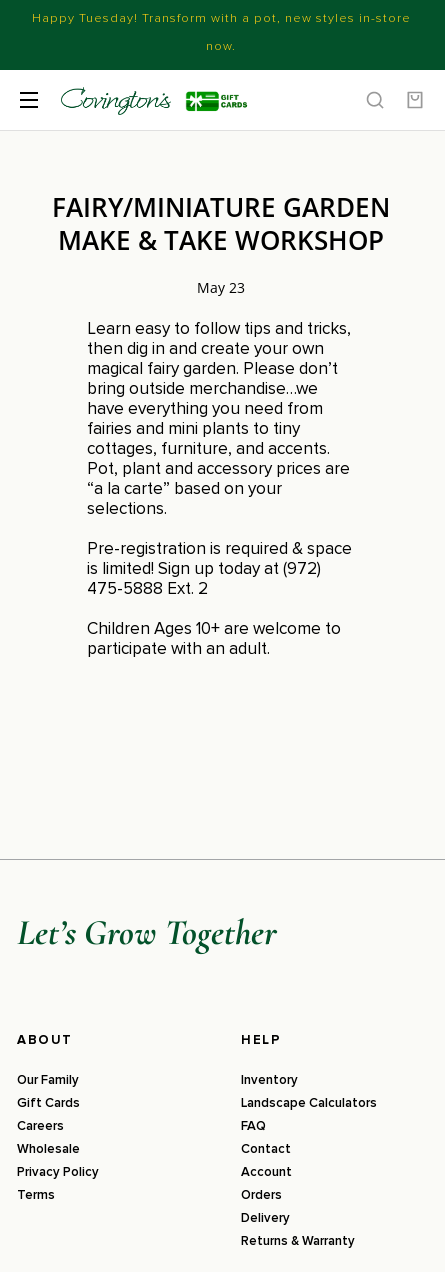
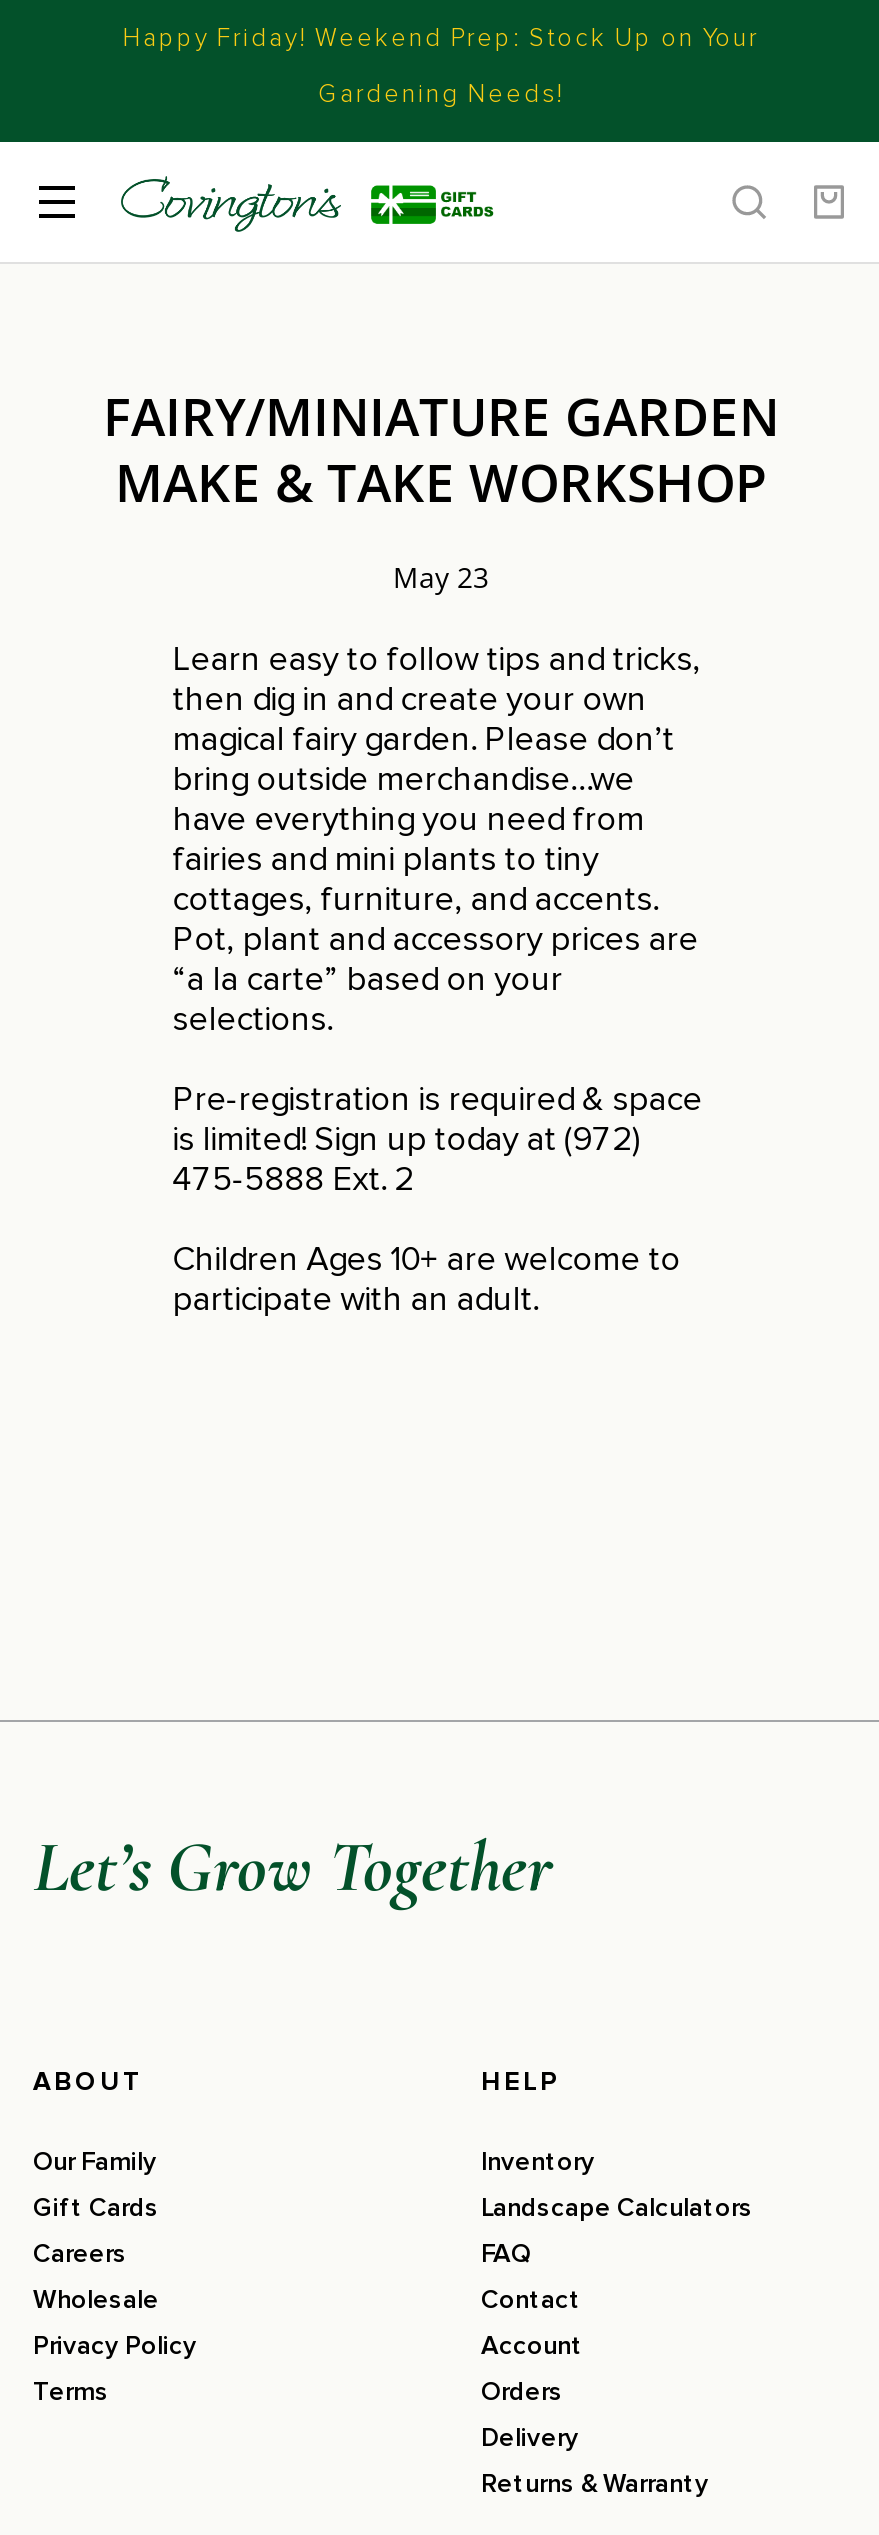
[31,10,410,26] Happy Tuesday! Transform with a pot, new styles in-store -> [123,22,759,54] Happy Friday! Weekend Prep: Stock Up on Your
[206,38,236,54] now. -> [318,78,564,110] Gardening Needs!

